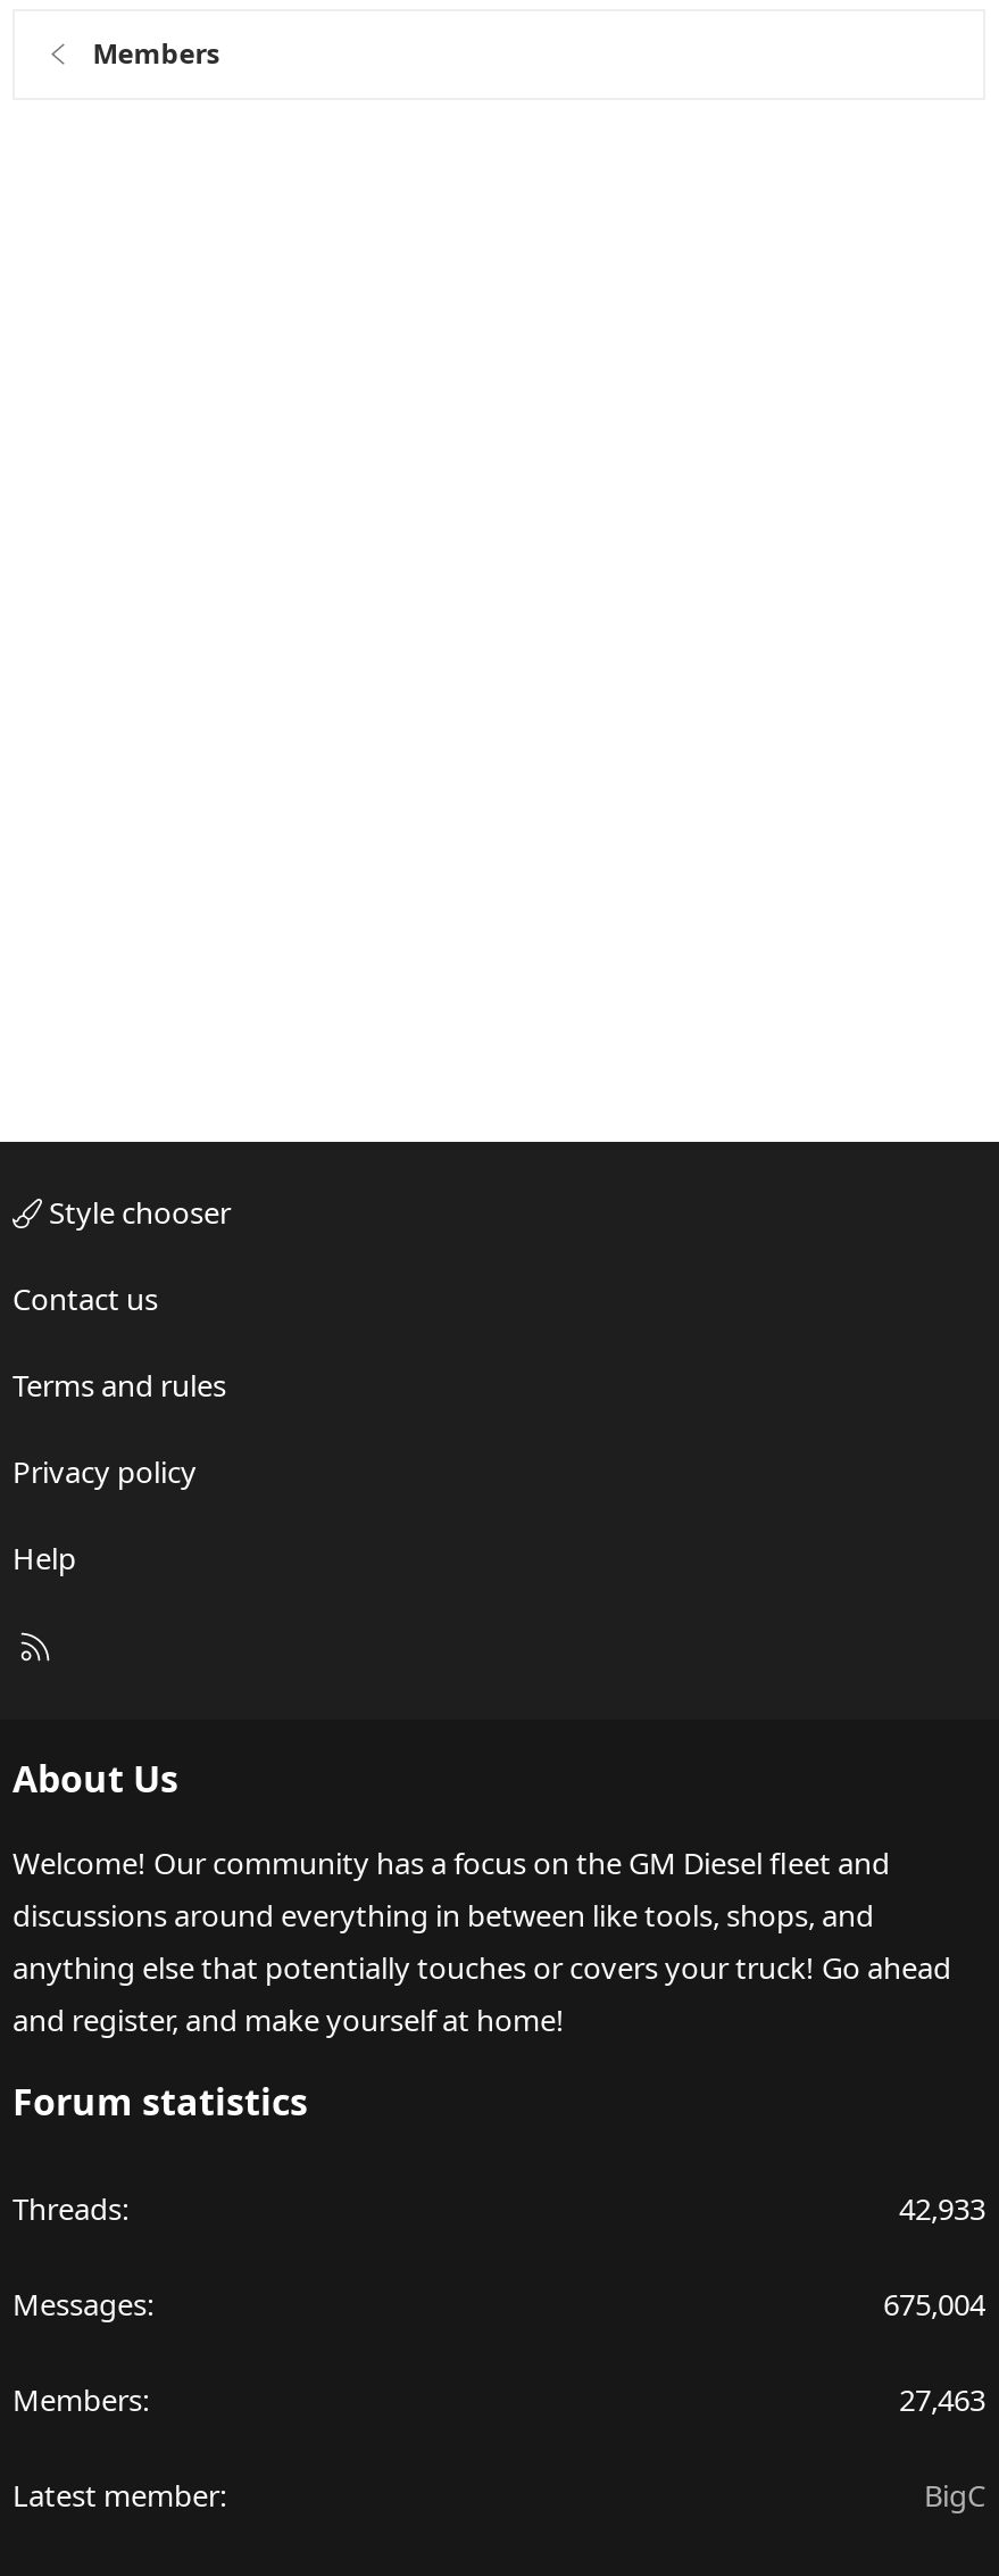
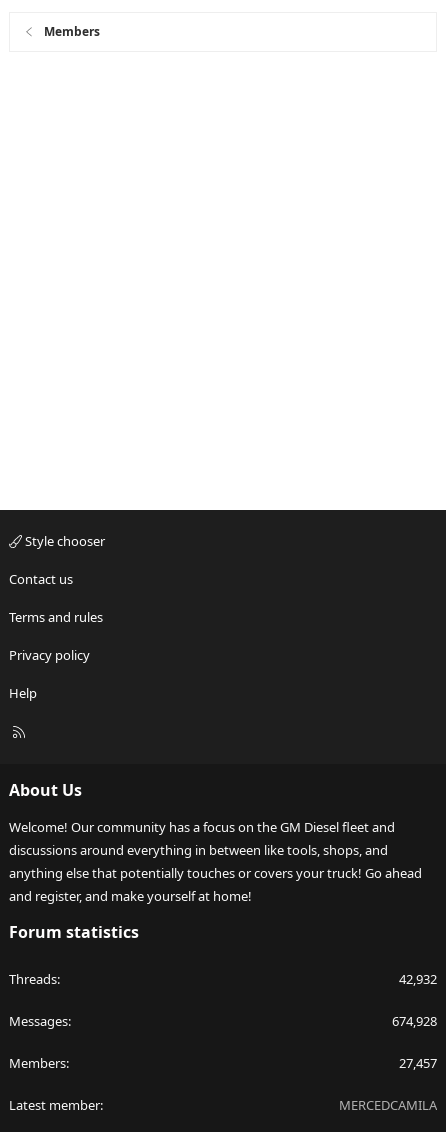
[899,2188,985,2229] 42,933 -> [399,970,437,988] 42,932
[883,2284,985,2325] 675,004 -> [392,1012,437,1030] 674,928
[899,2379,985,2420] 27,463 -> [399,1054,437,1072] 27,457
[924,2475,985,2516] BigC -> [339,1096,437,1114] MERCEDCAMILA

